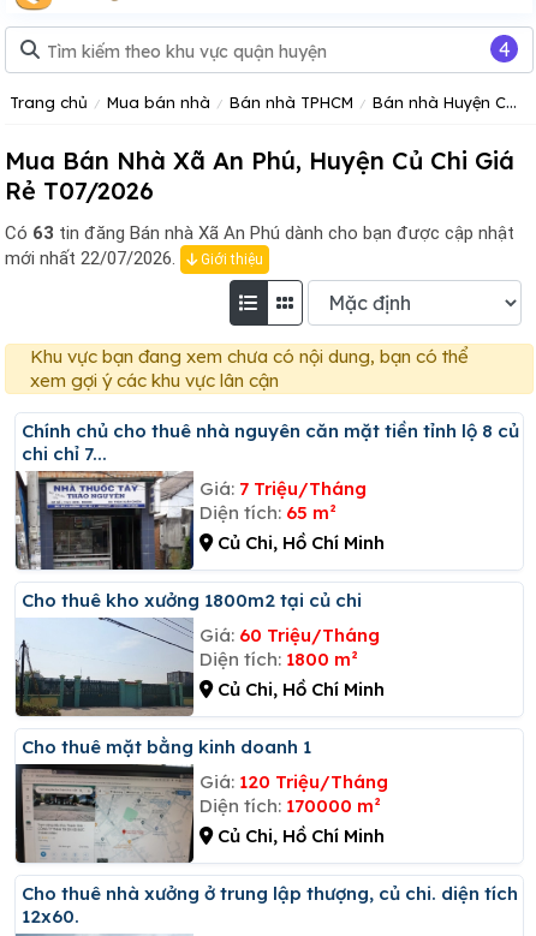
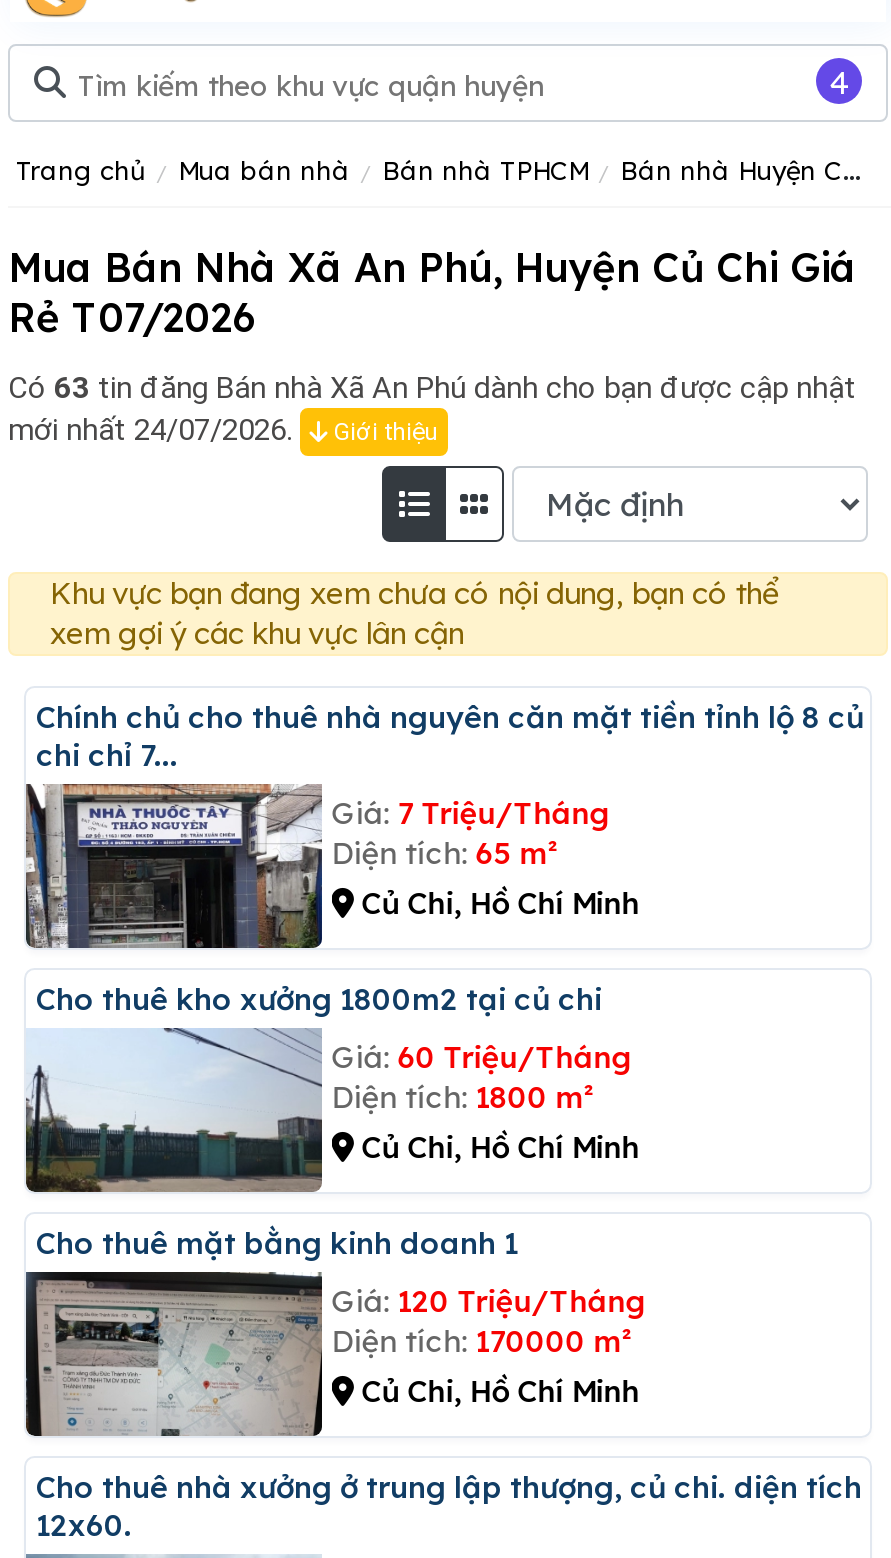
[5,247,263,269] mới nhất 22/07/2026. Giới thiệu -> [8,412,438,448] mới nhất 24/07/2026. Giới thiệu

